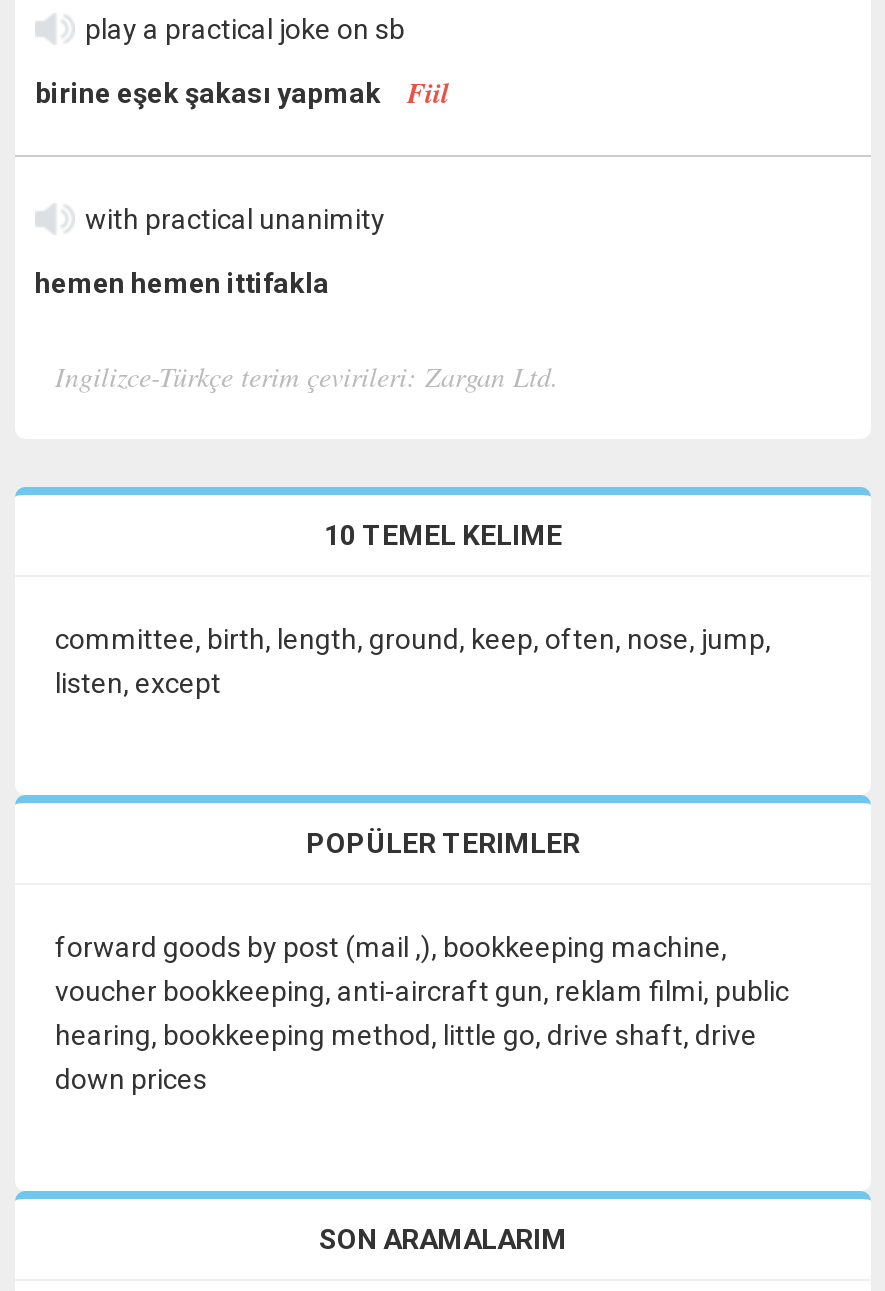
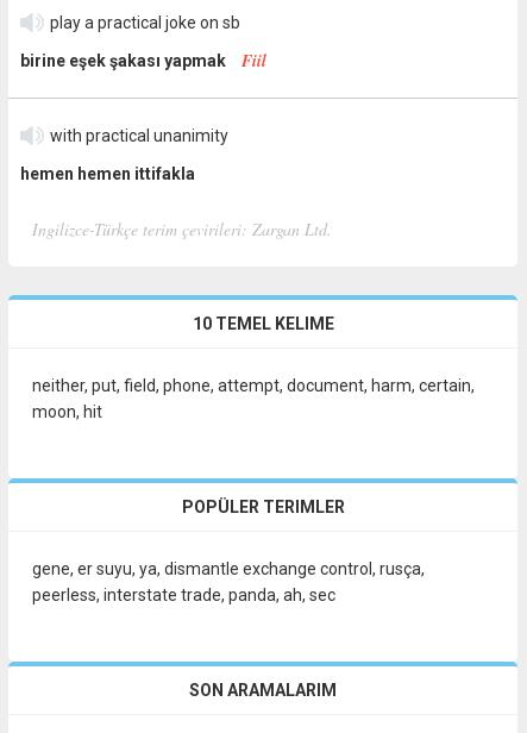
[55,623,771,699] committee, birth, length, ground, keep, often, nose, jump, | listen, except -> [32,376,475,421] neither, put, field, phone, attempt, document, harm, certain, | moon, hit
[55,931,789,1095] forward goods by post (mail ,), bookkeeping machine, | voucher bookkeeping, anti-aircraft gun, reklam filmi, public | hearing, bookkeeping method, little go, drive shaft, drive | down prices -> [32,559,425,604] gene, er suyu, ya, dismantle exchange control, rusça, | peerless, interstate trade, panda, ah, sec

